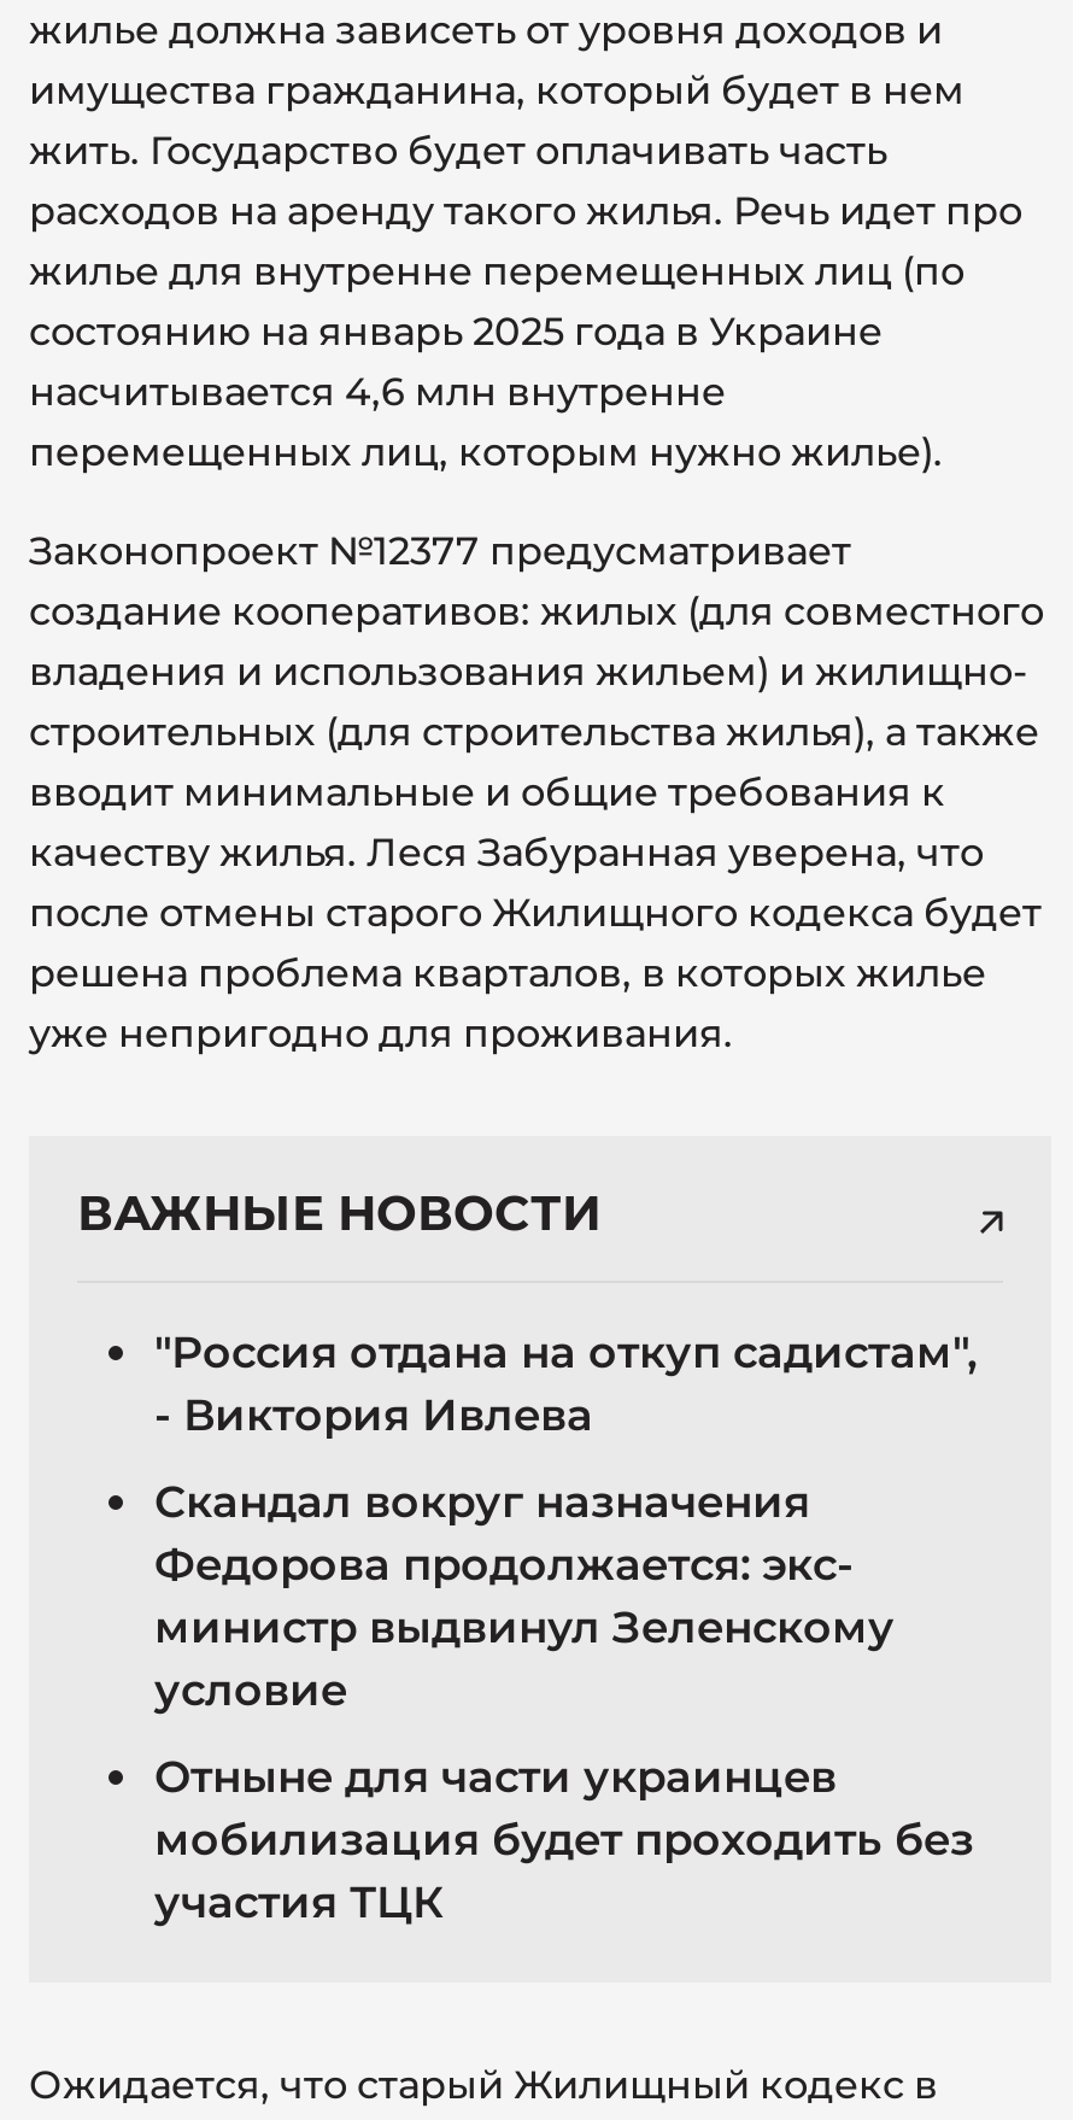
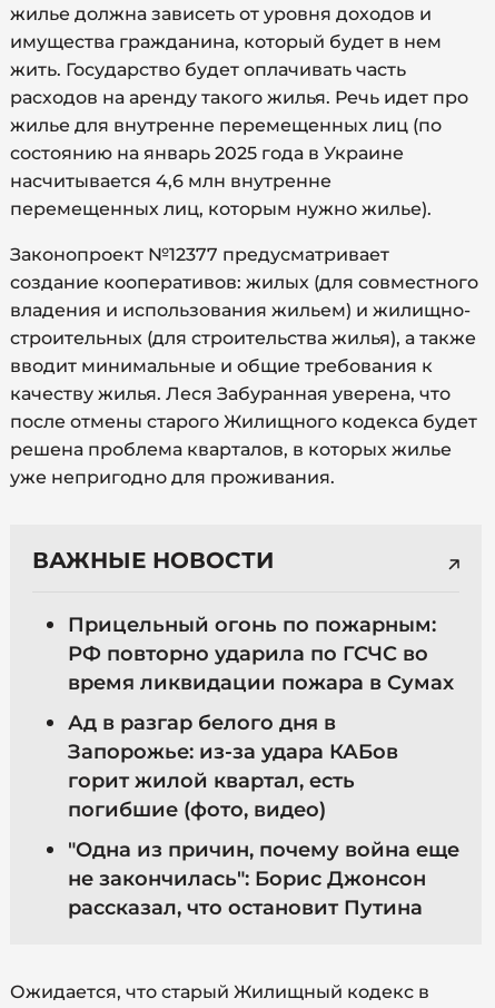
[154,1327,977,1443] "Россия отдана на откуп садистам", | - Виктория Ивлева -> [68,613,454,695] Прицельный огонь по пожарным: | РФ повторно ударила по ГСЧС во | время ликвидации пожара в Сумах
[154,1477,895,1718] Скандал вокруг назначения | Федорова продолжается: экс- | министр выдвинул Зеленскому | условие -> [68,711,398,822] Ад в разгар белого дня в | Запорожье: из-за удара КАБов | горит жилой квартал, есть | погибшие (фото, видео)
[154,1751,974,1930] Отныне для части украинцев | мобилизация будет проходить без | участия ТЦК -> [68,838,459,920] "Одна из причин, почему война еще | не закончилась": Борис Джонсон | рассказал, что остановит Путина

